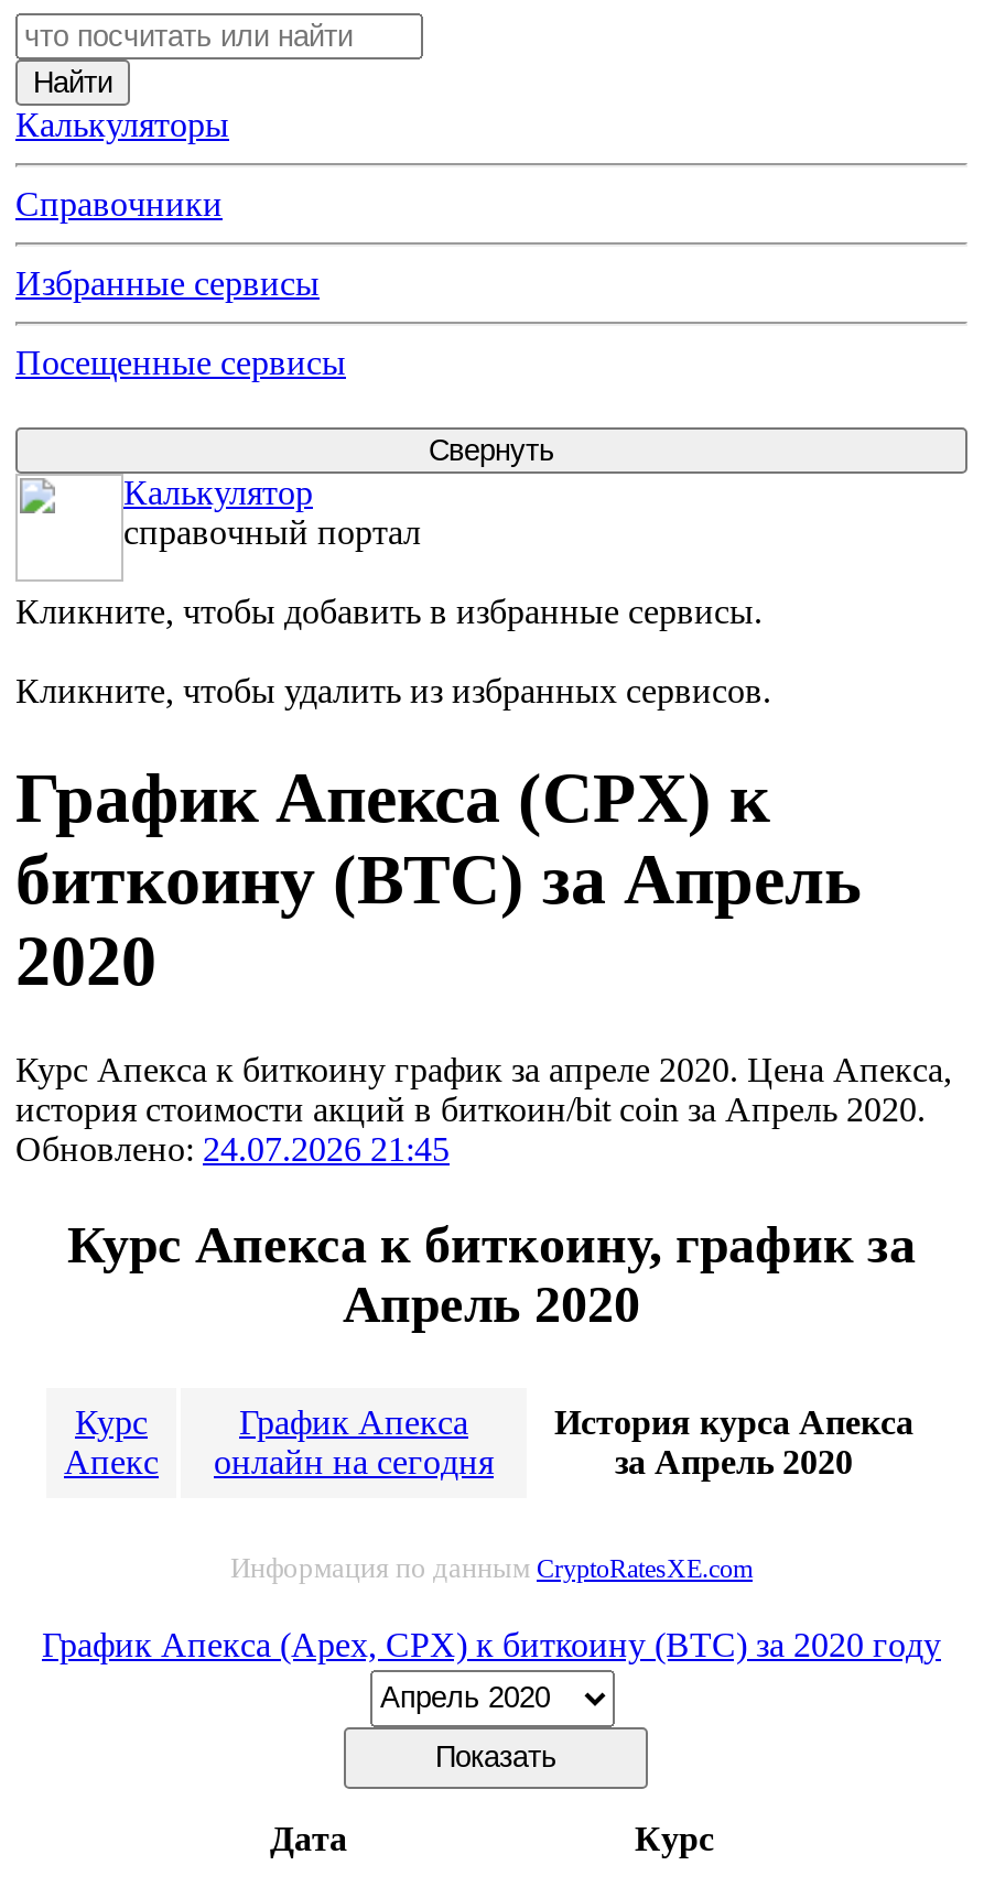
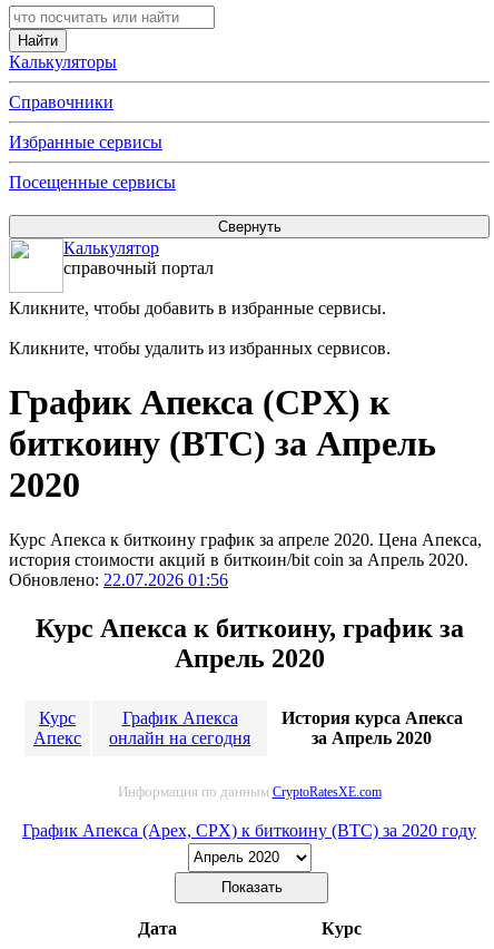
[15,1130,450,1167] Обновлено: 24.07.2026 21:45 -> [9,570,228,589] Обновлено: 22.07.2026 01:56

